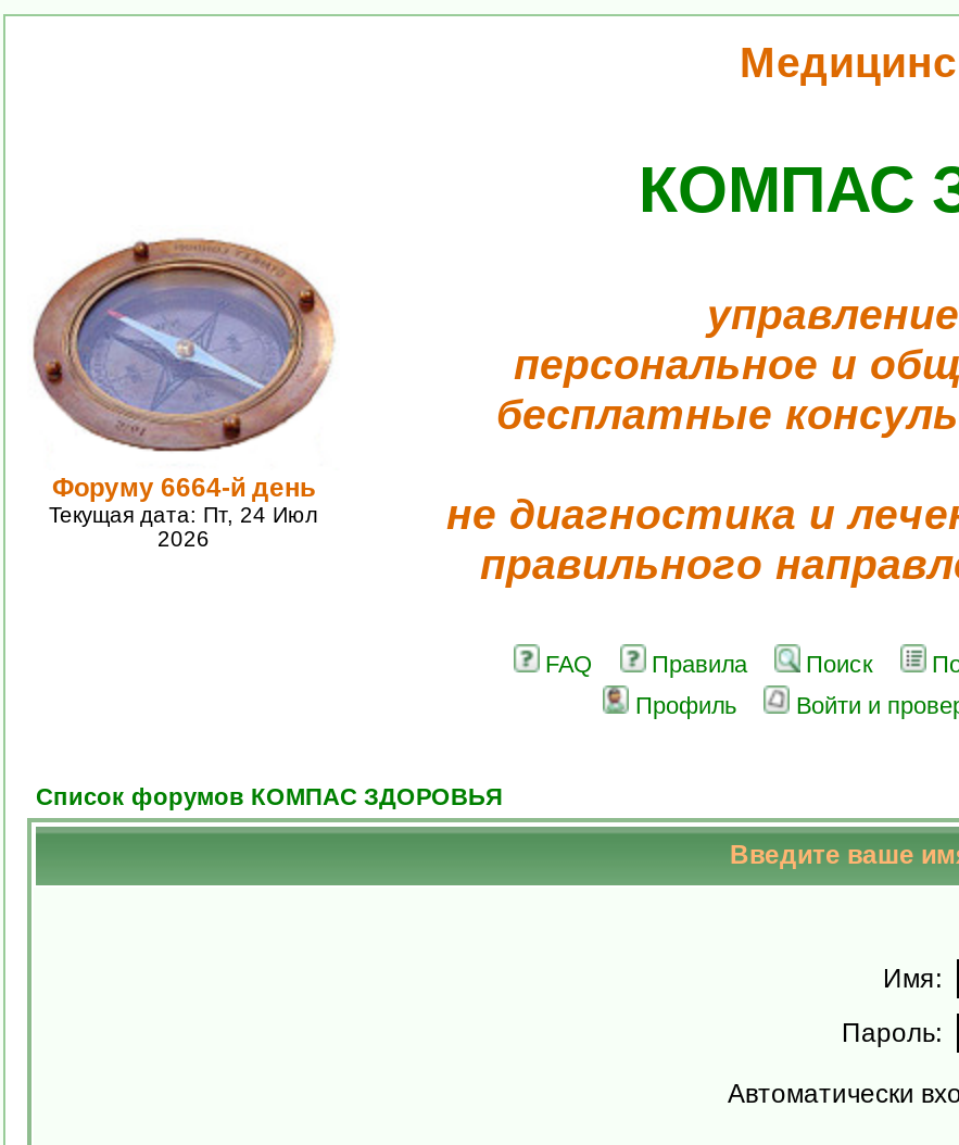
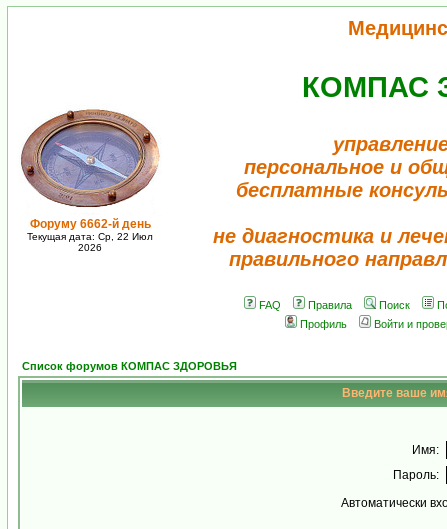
[52,473,315,503] Форуму 6664-й день -> [29,217,150,231] Форуму 6662-й день
[49,503,318,527] Текущая дата: Пт, 24 Июл -> [27,231,153,242] Текущая дата: Ср, 22 Июл

